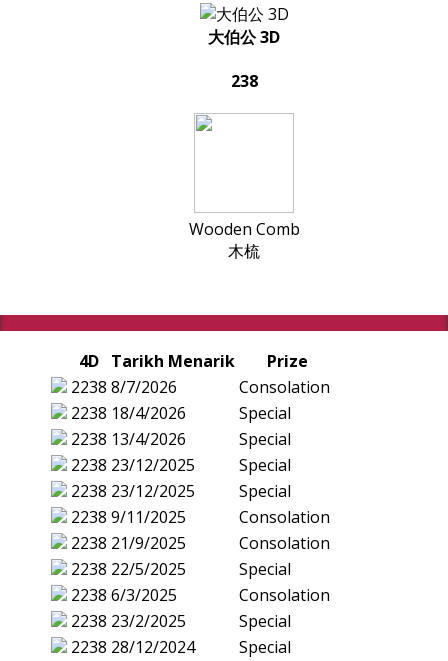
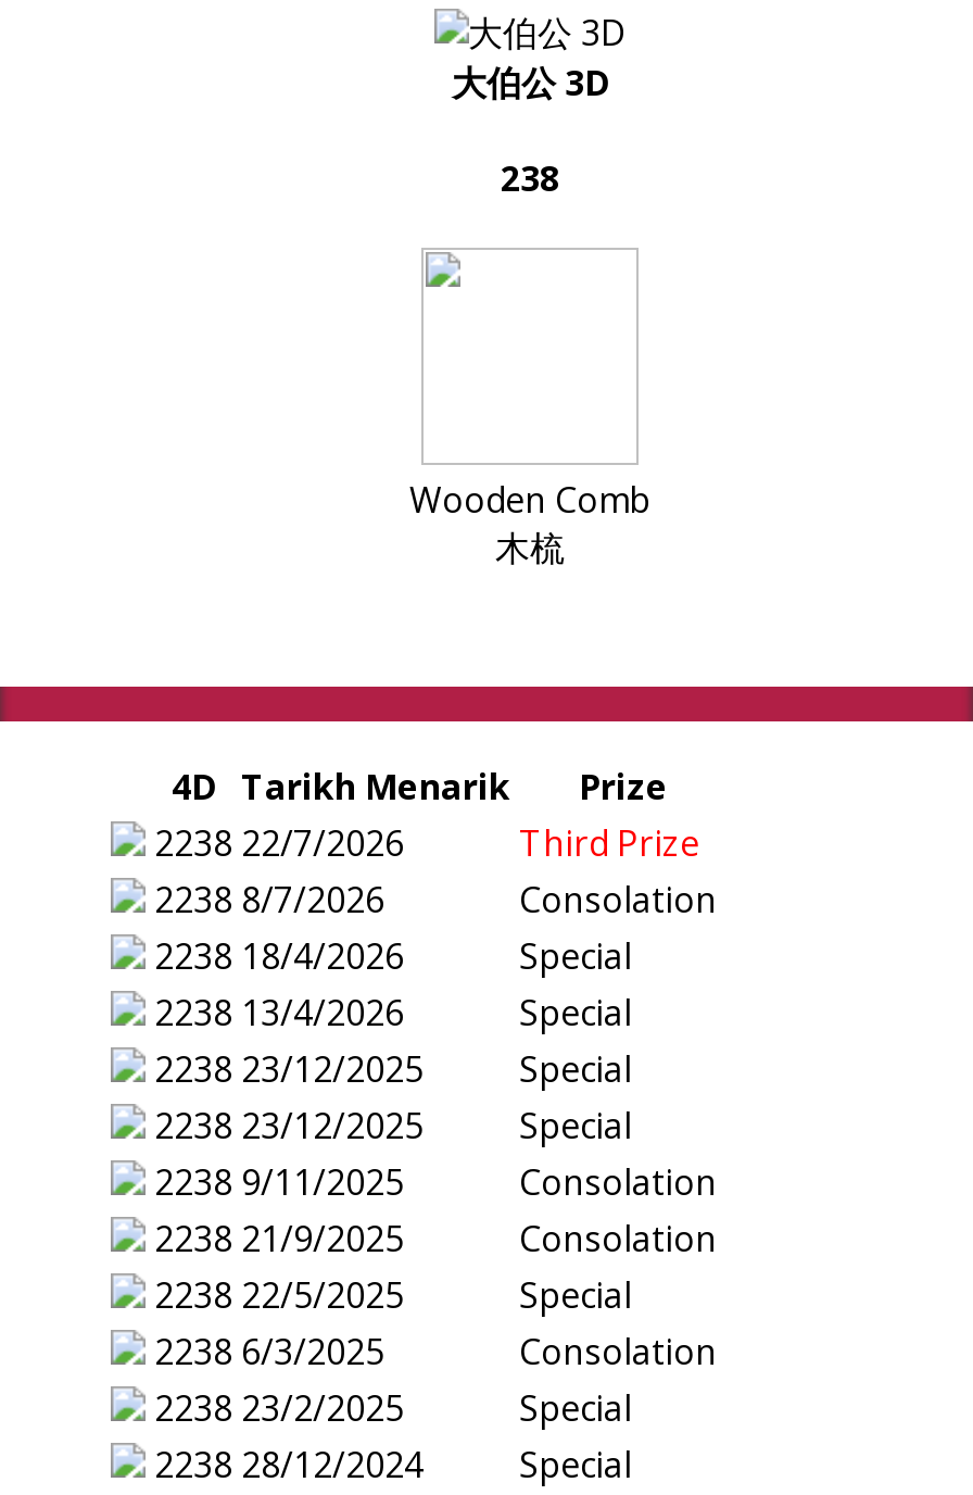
none -> [154,819,699,867] 2238 22/7/2026 | Third Prize

